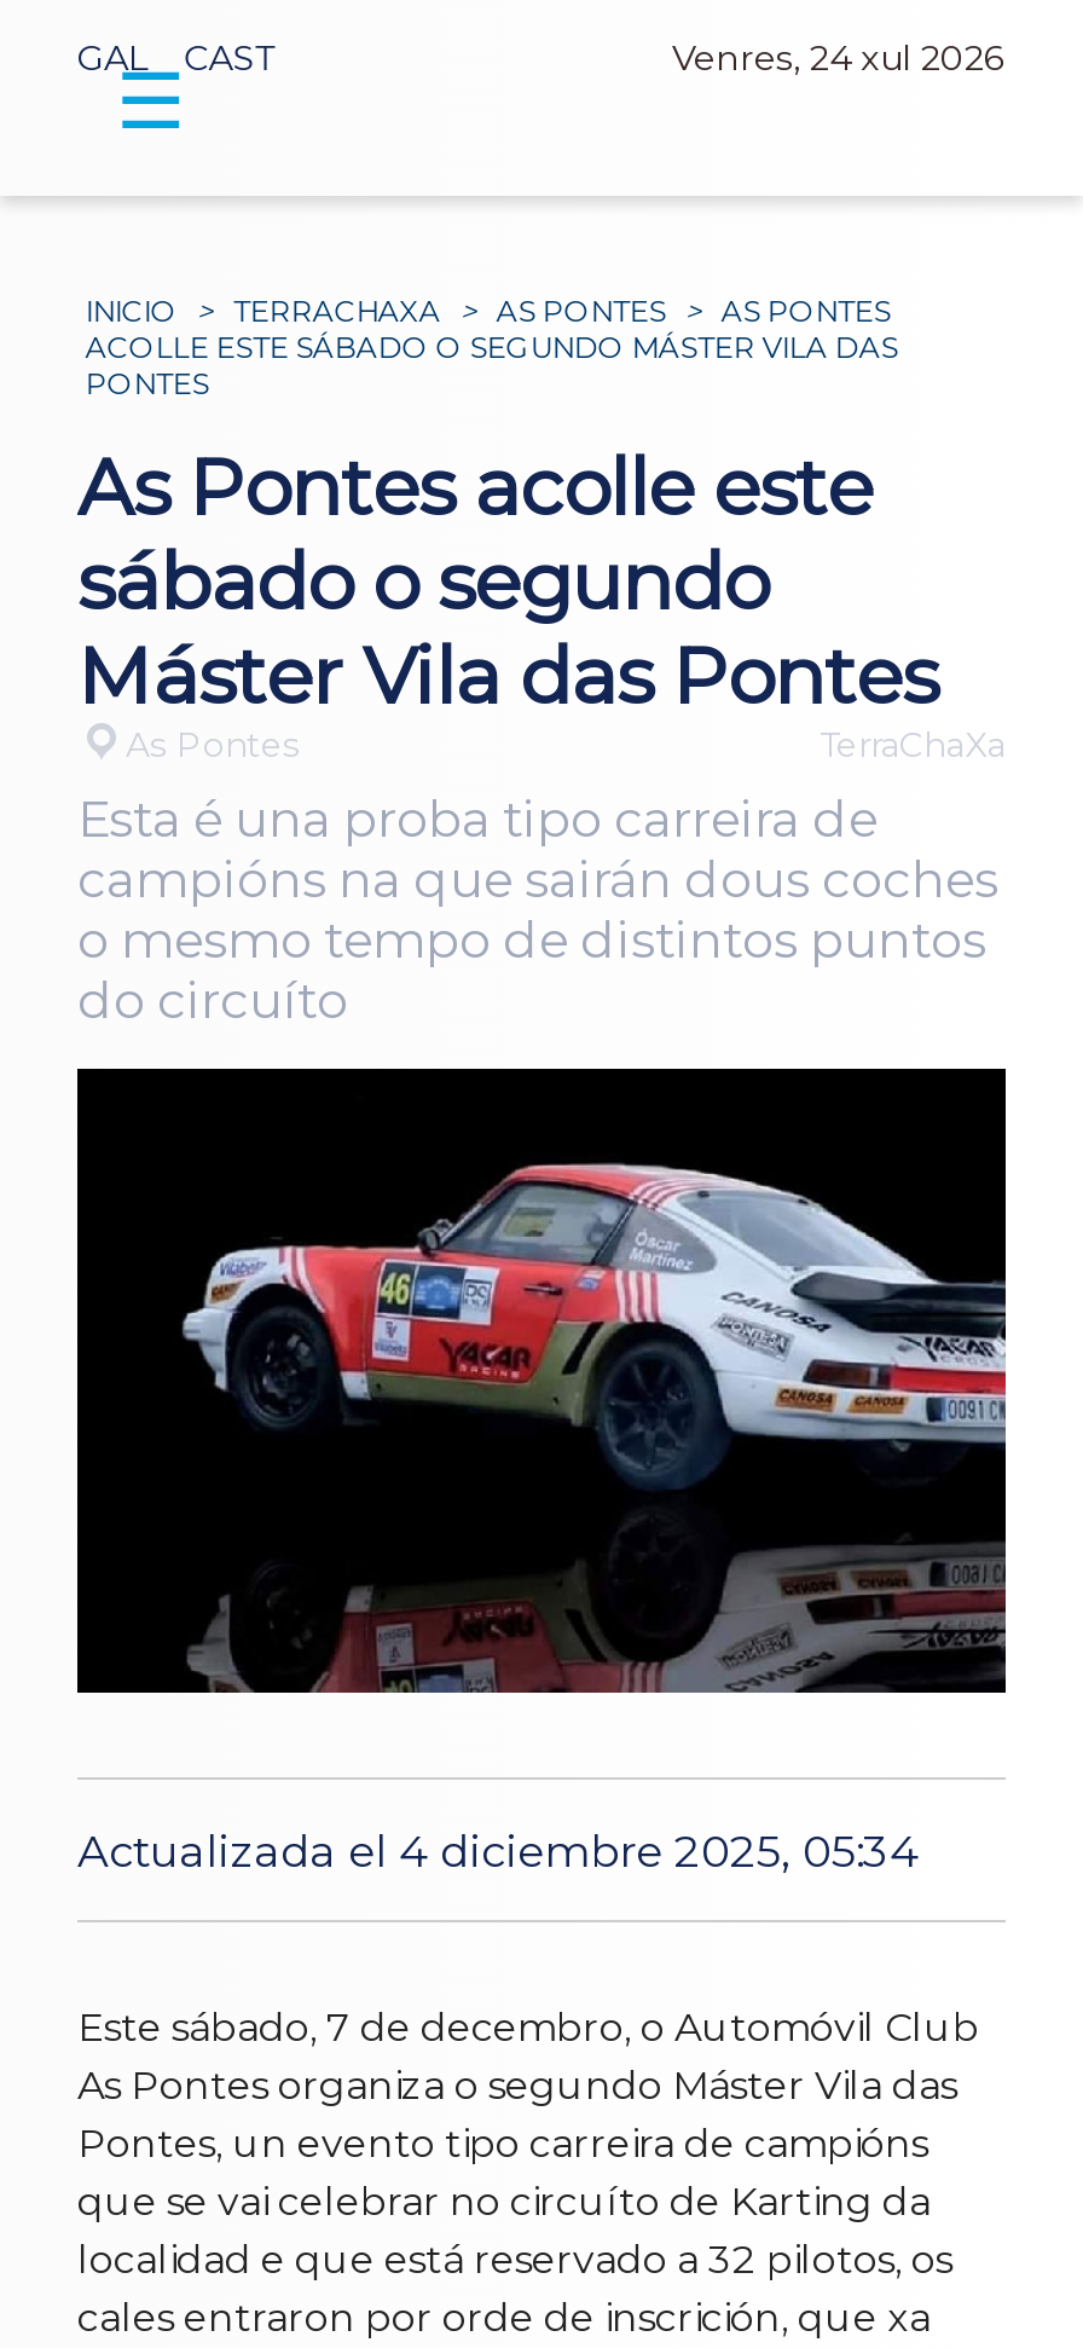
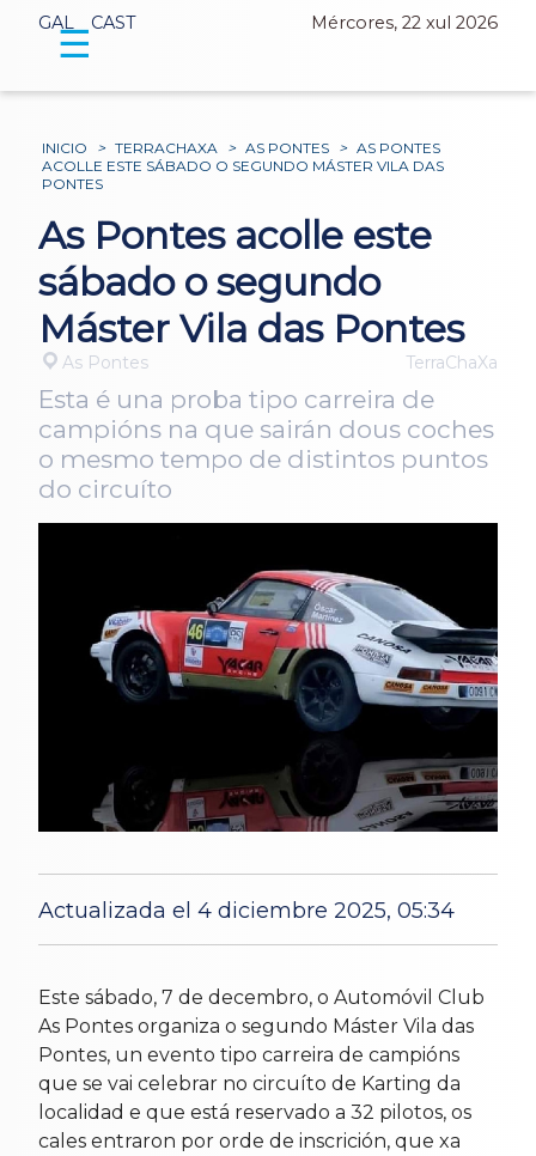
[672,37,1006,80] Venres, 24 xul 2026 -> [311,12,498,34] Mércores, 22 xul 2026

